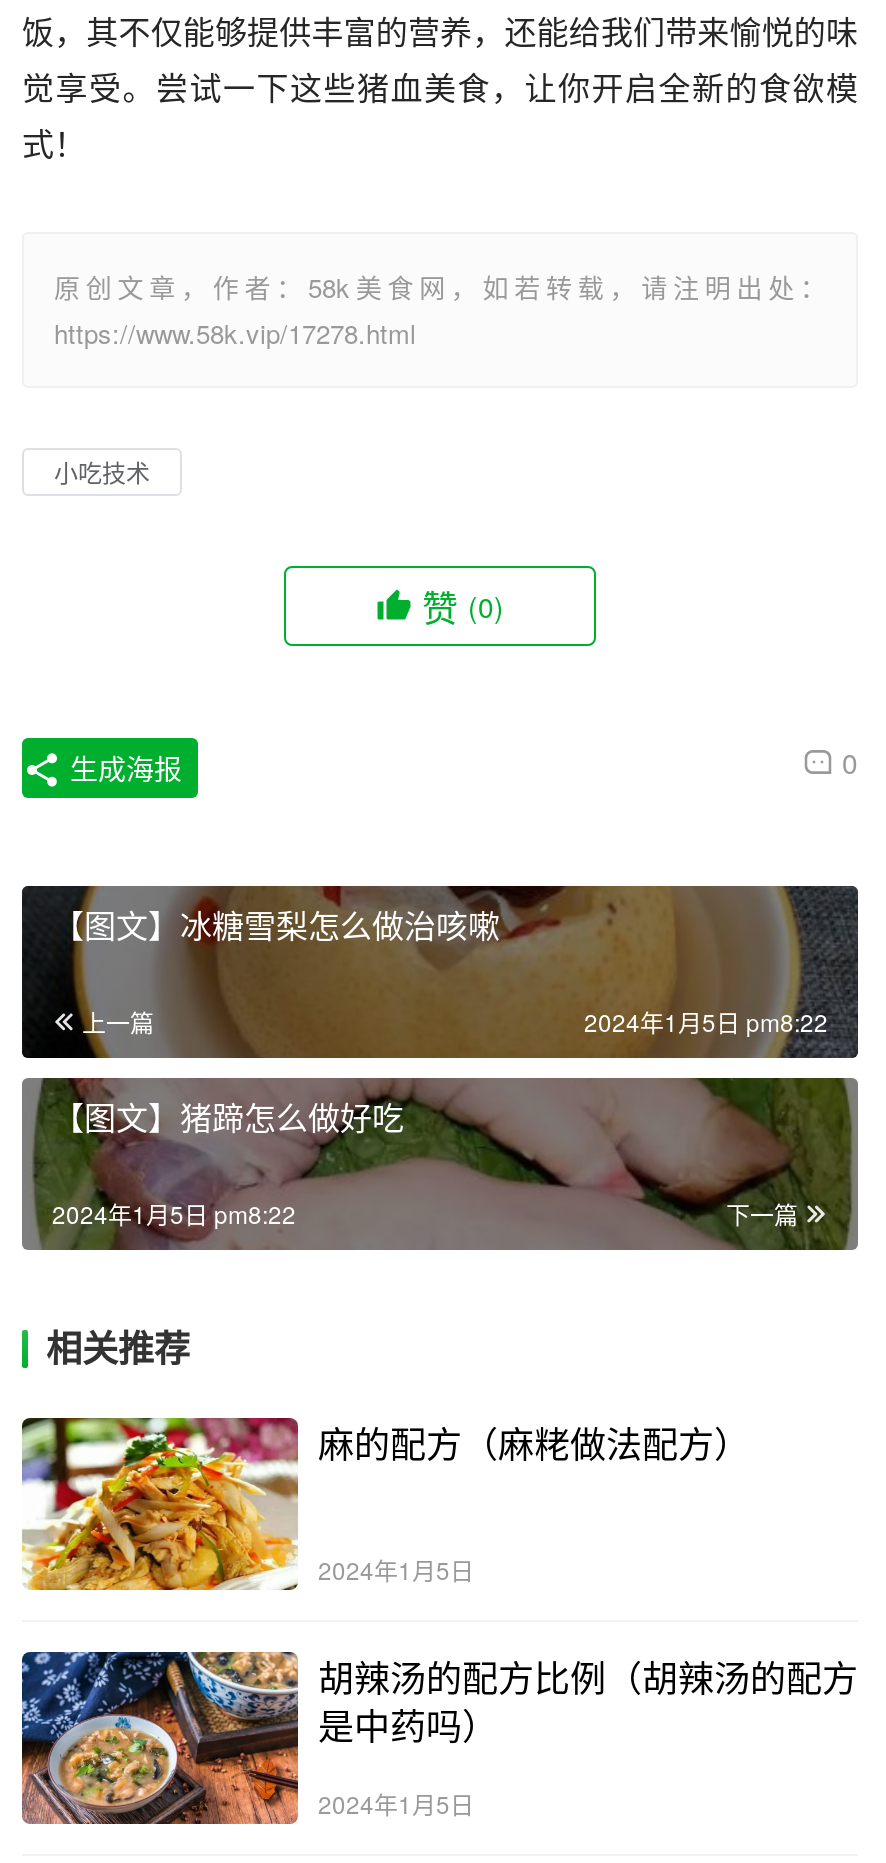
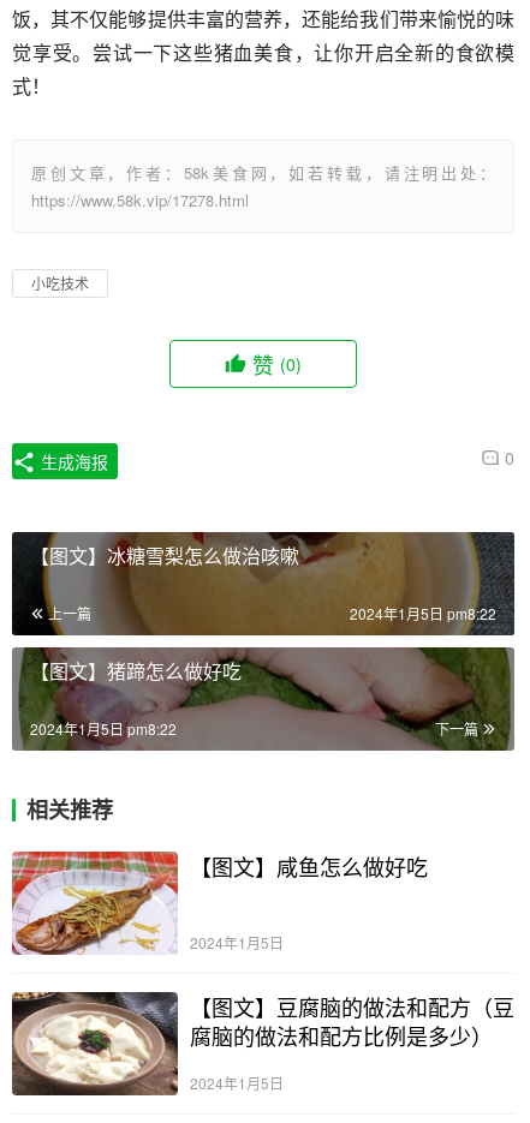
[20,1415,750,1592] [image] | 麻的配方（麻粩做法配方） -> [11,850,428,956] [image] | 【图文】咸鱼怎么做好吃
[20,1650,858,1826] [image] | 胡辣汤的配方比例（胡辣汤的配方 | 是中药吗） -> [11,991,514,1097] [image] | 【图文】豆腐脑的做法和配方（豆 | 腐脑的做法和配方比例是多少）

